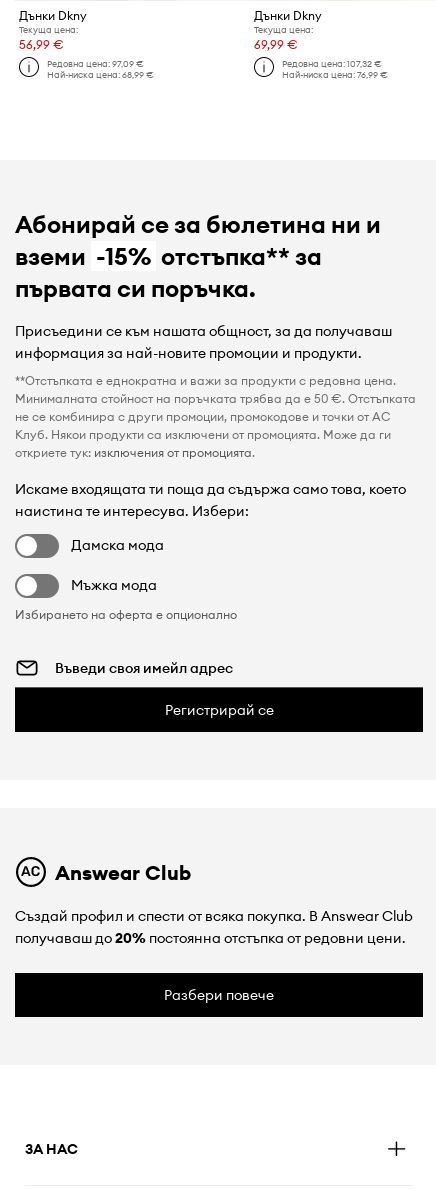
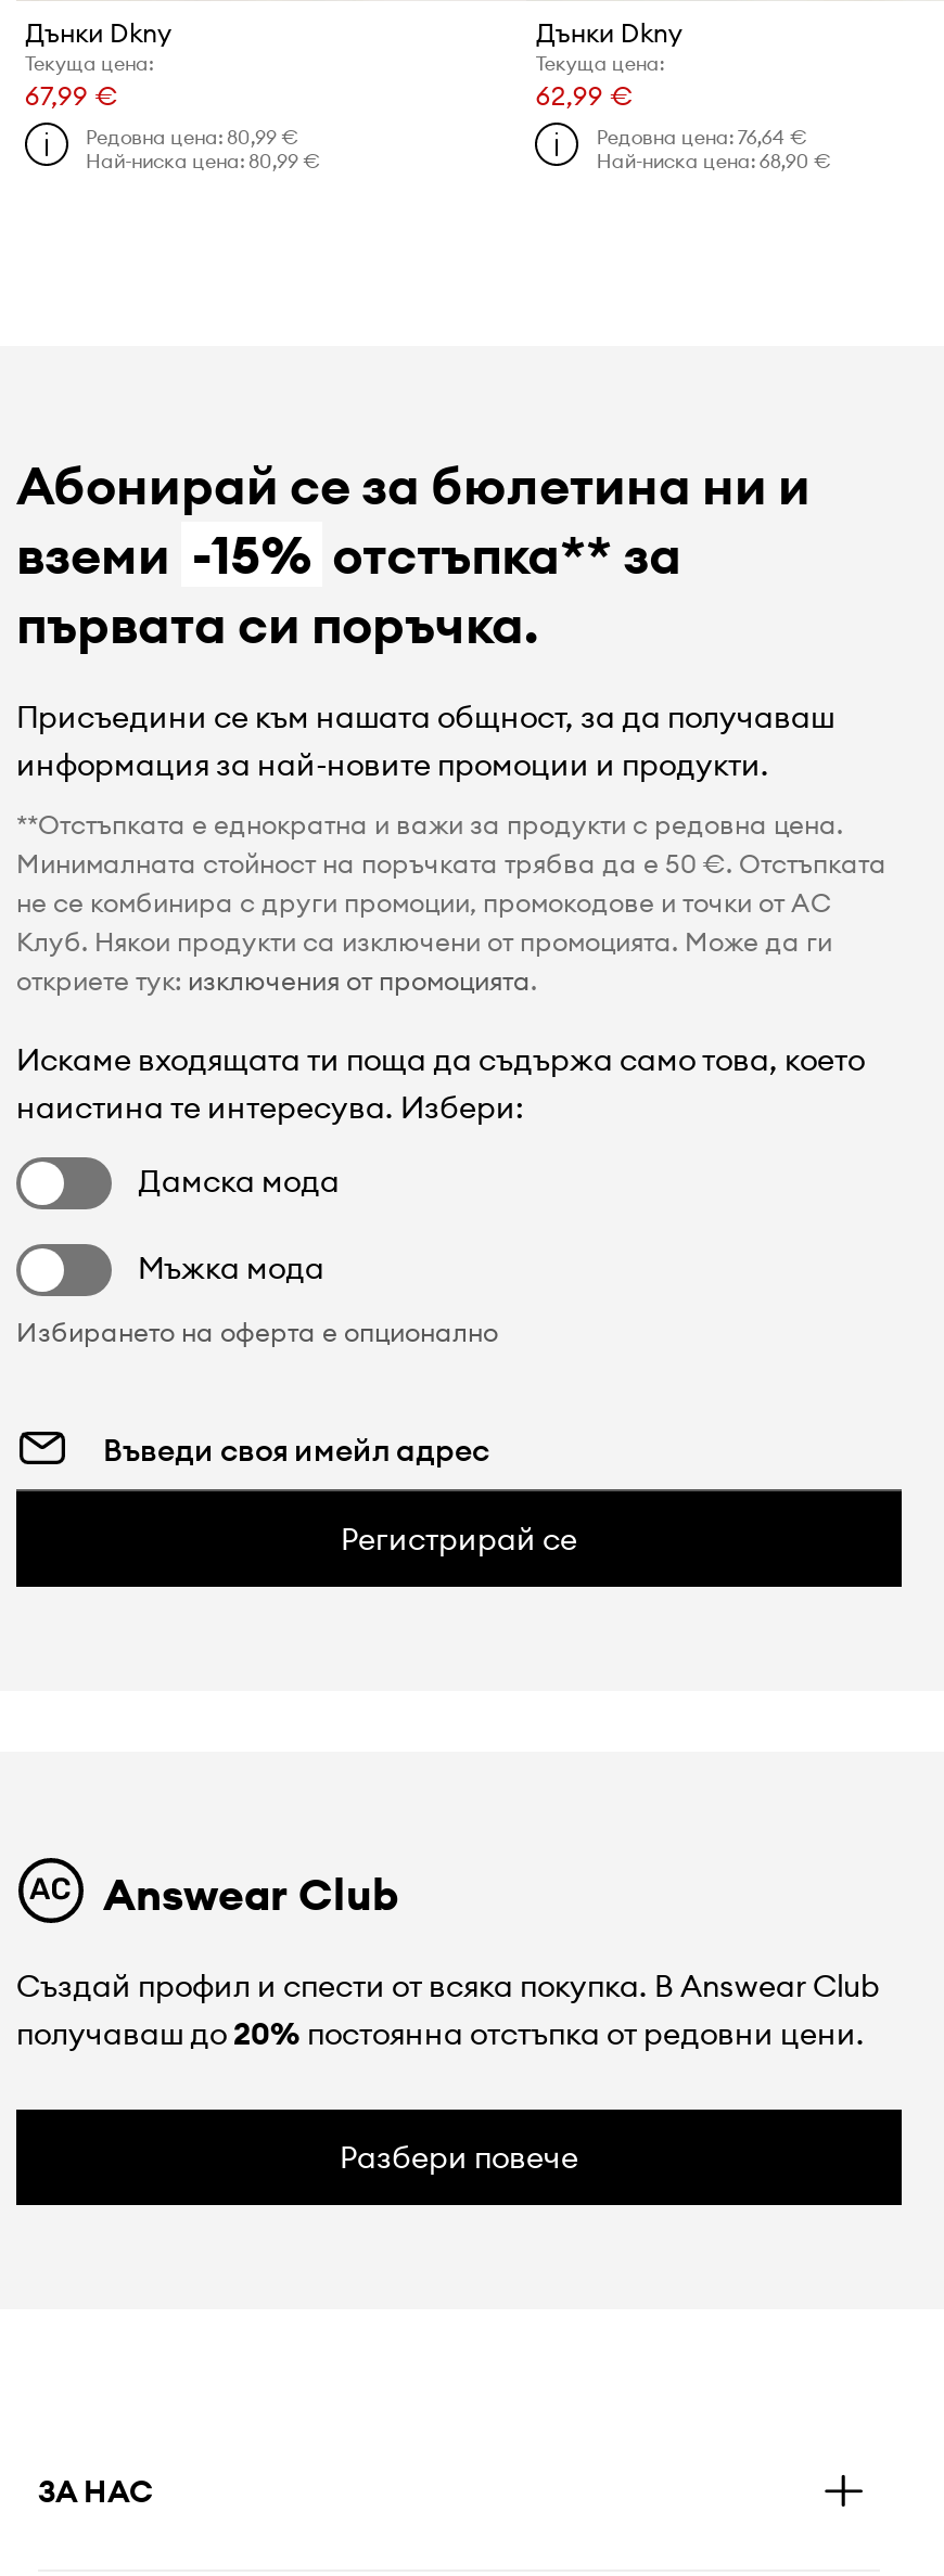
[19,37,64,52] 56,99 € -> [25,80,118,113] 67,99 €
[254,37,298,52] 69,99 € -> [536,80,633,113] 62,99 €
[47,57,144,68] Редовна цена: 97,09 € -> [86,125,298,149] Редовна цена: 80,99 €
[282,57,382,68] Редовна цена: 107,32 € -> [597,125,807,149] Редовна цена: 76,64 €
[47,68,154,79] Най-ниска цена: 68,99 € -> [86,149,320,172] Най-ниска цена: 80,99 €
[282,68,388,79] Най-ниска цена: 76,99 € -> [597,149,831,172] Най-ниска цена: 68,90 €

